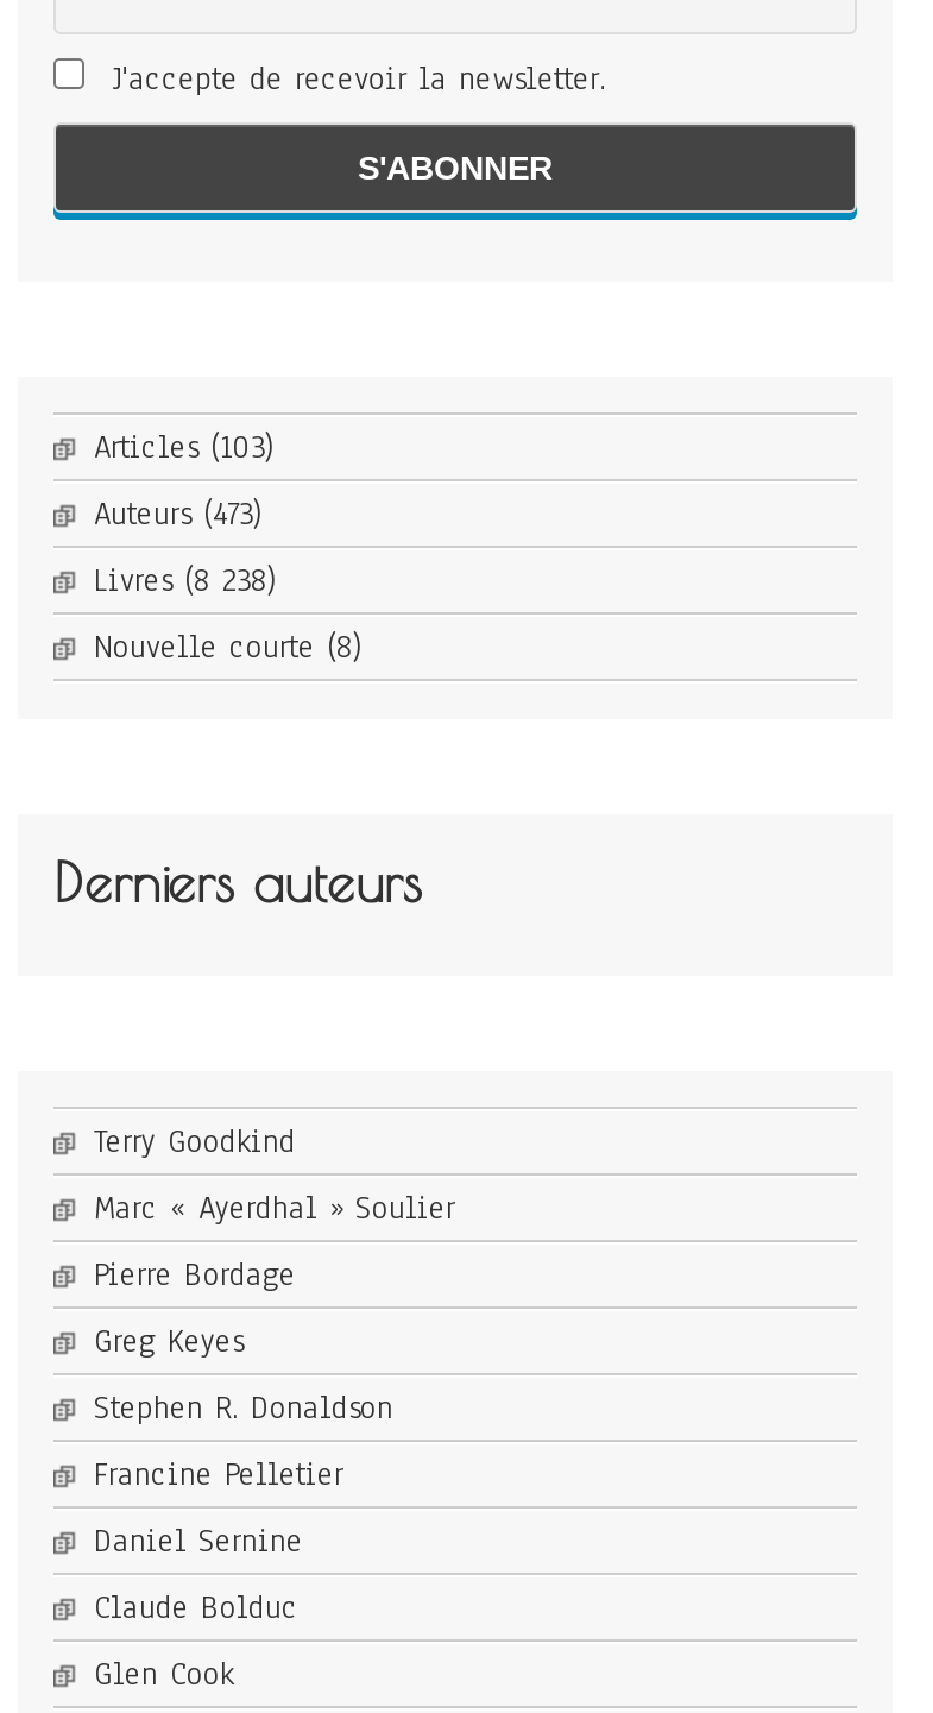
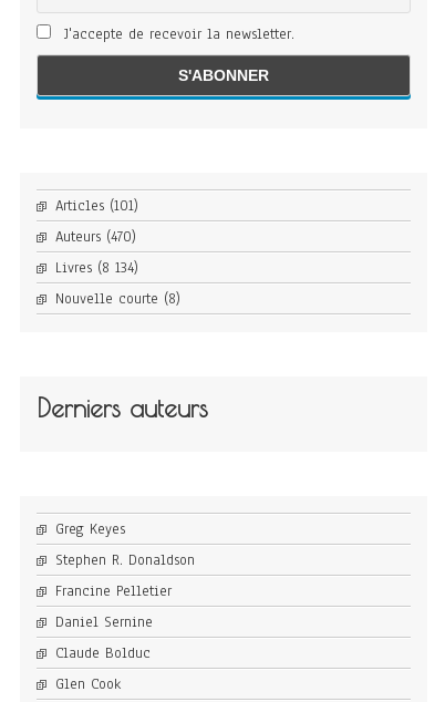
[94,427,275,470] Articles (103) -> [55,196,138,216] Articles (101)
[94,494,263,537] Auteurs (473) -> [55,227,136,247] Auteurs (470)
[94,561,277,603] Livres (8 238) -> [55,258,138,278] Livres (8 134)
[94,1122,455,1298] Terry Goodkind | Marc « Ayerdhal » Soulier | Pierre Bordage -> none

